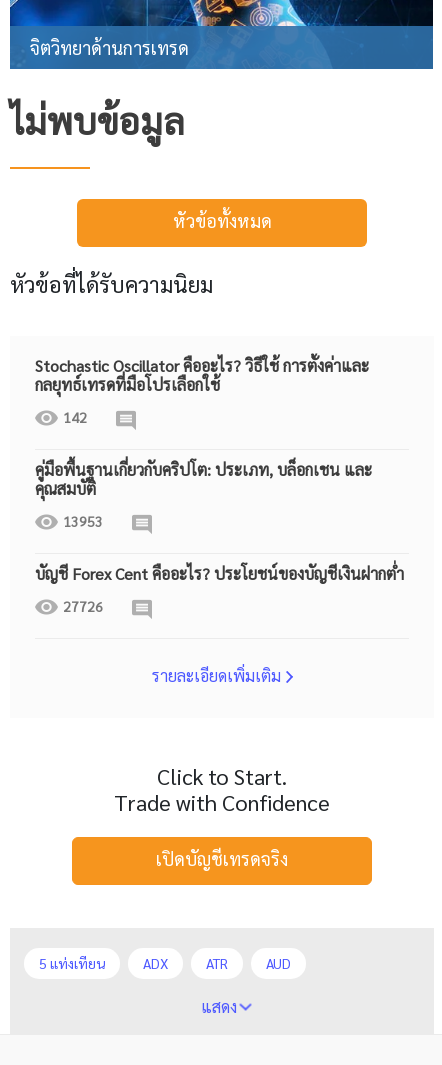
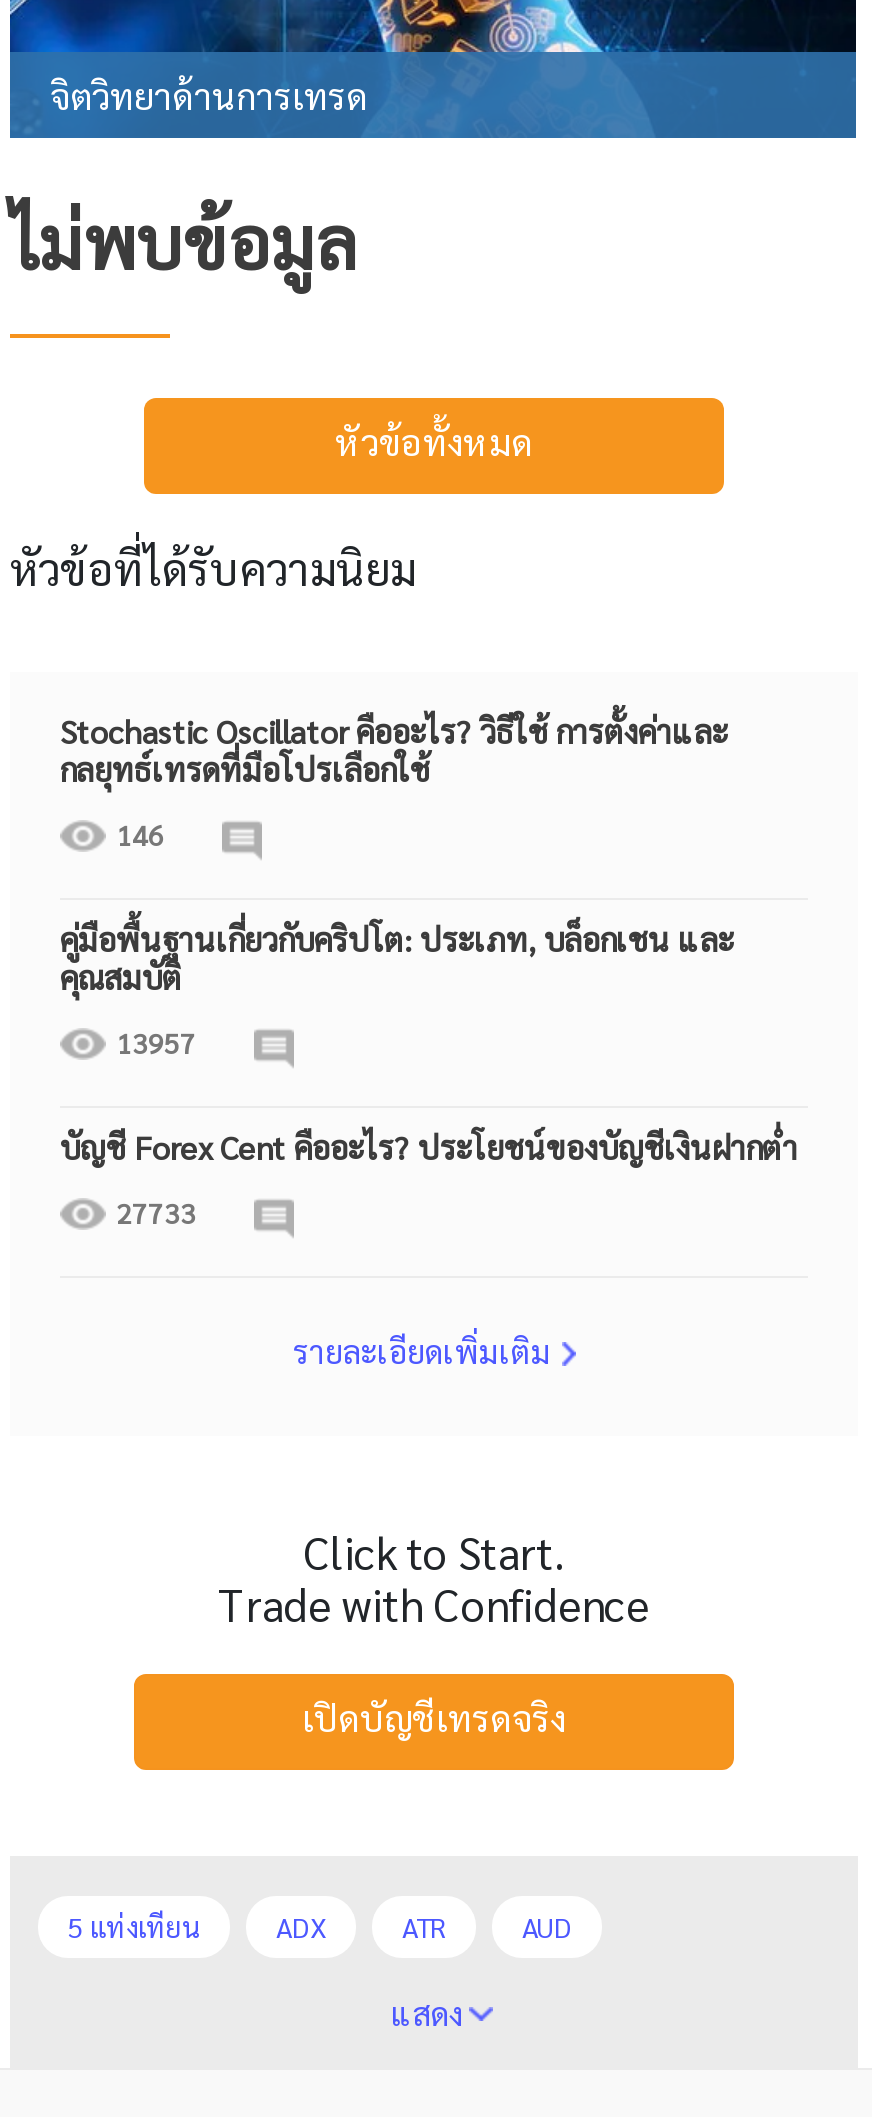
[63,407,87,425] 142 -> [116,815,164,851] 146
[63,511,103,529] 13953 -> [116,1023,196,1059] 13957
[63,596,103,614] 27726 -> [116,1193,196,1229] 27733

